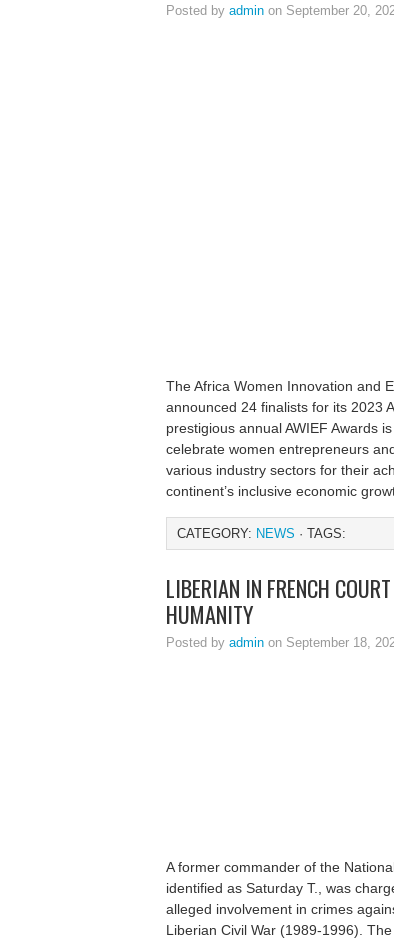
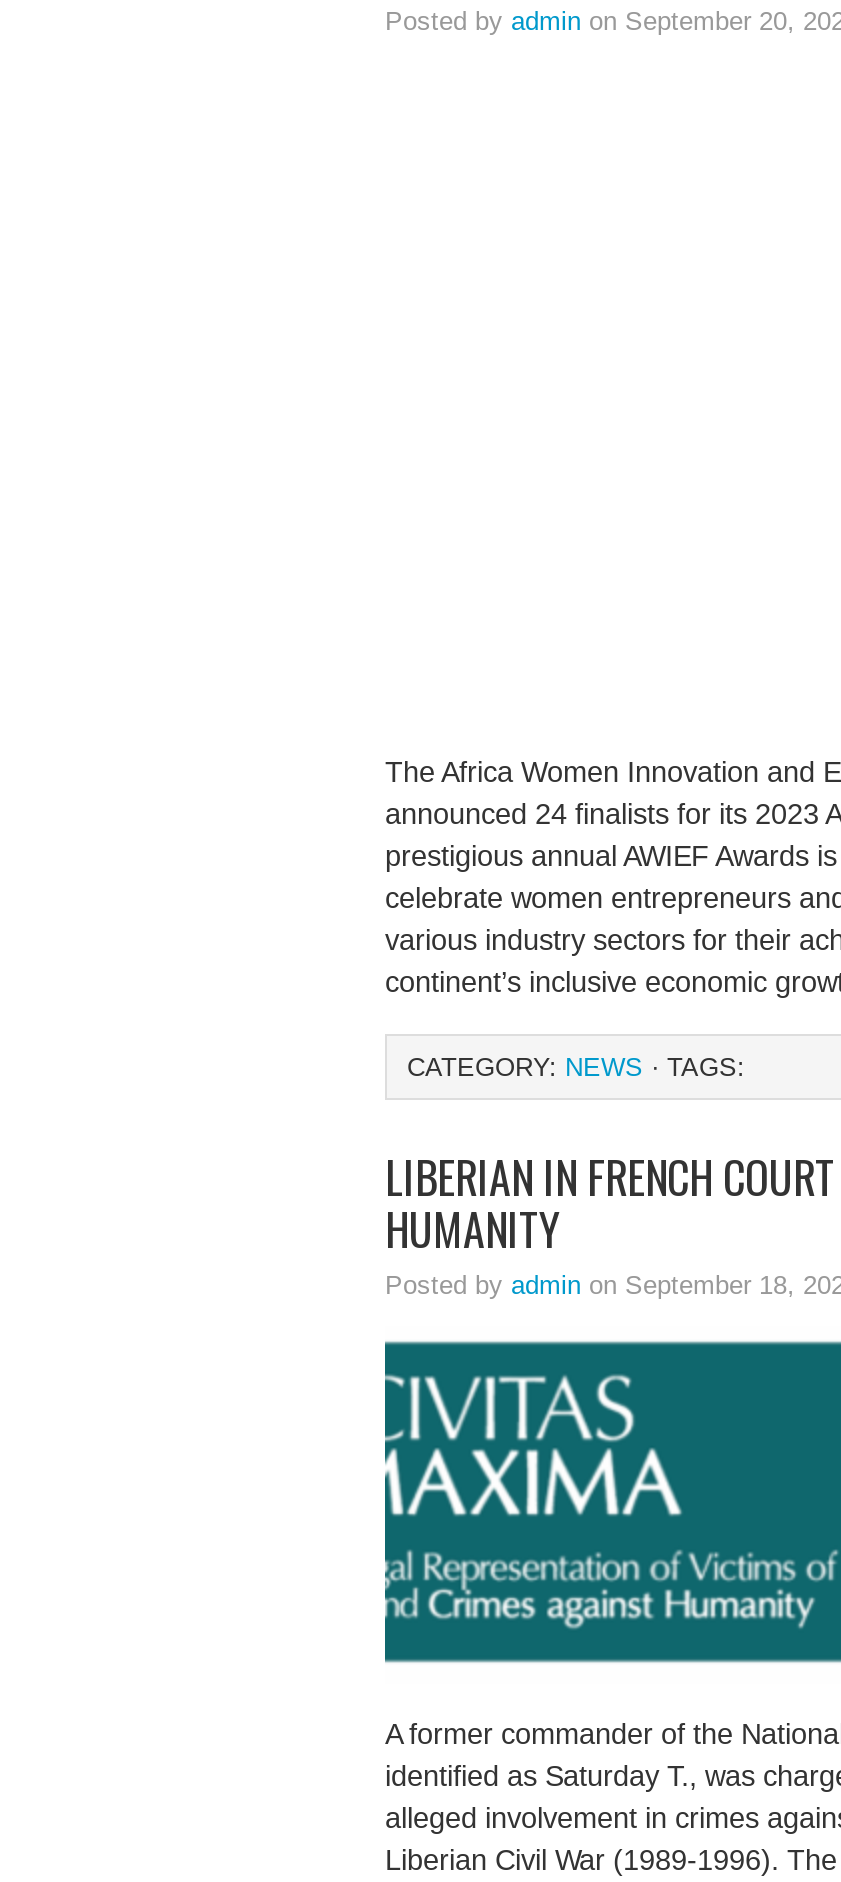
none -> [383,1340,835,1664] [image]

